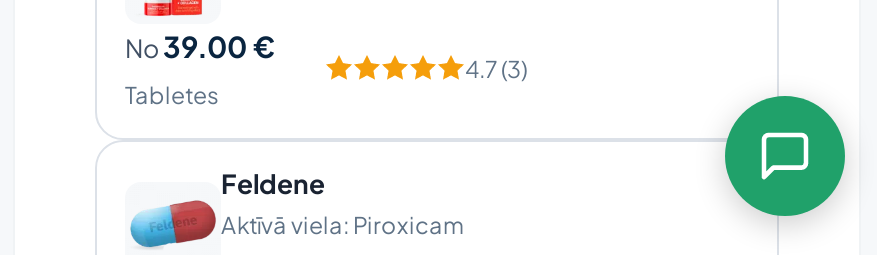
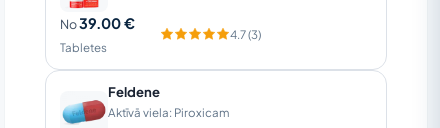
[721,94,847,222] [image] -> none

